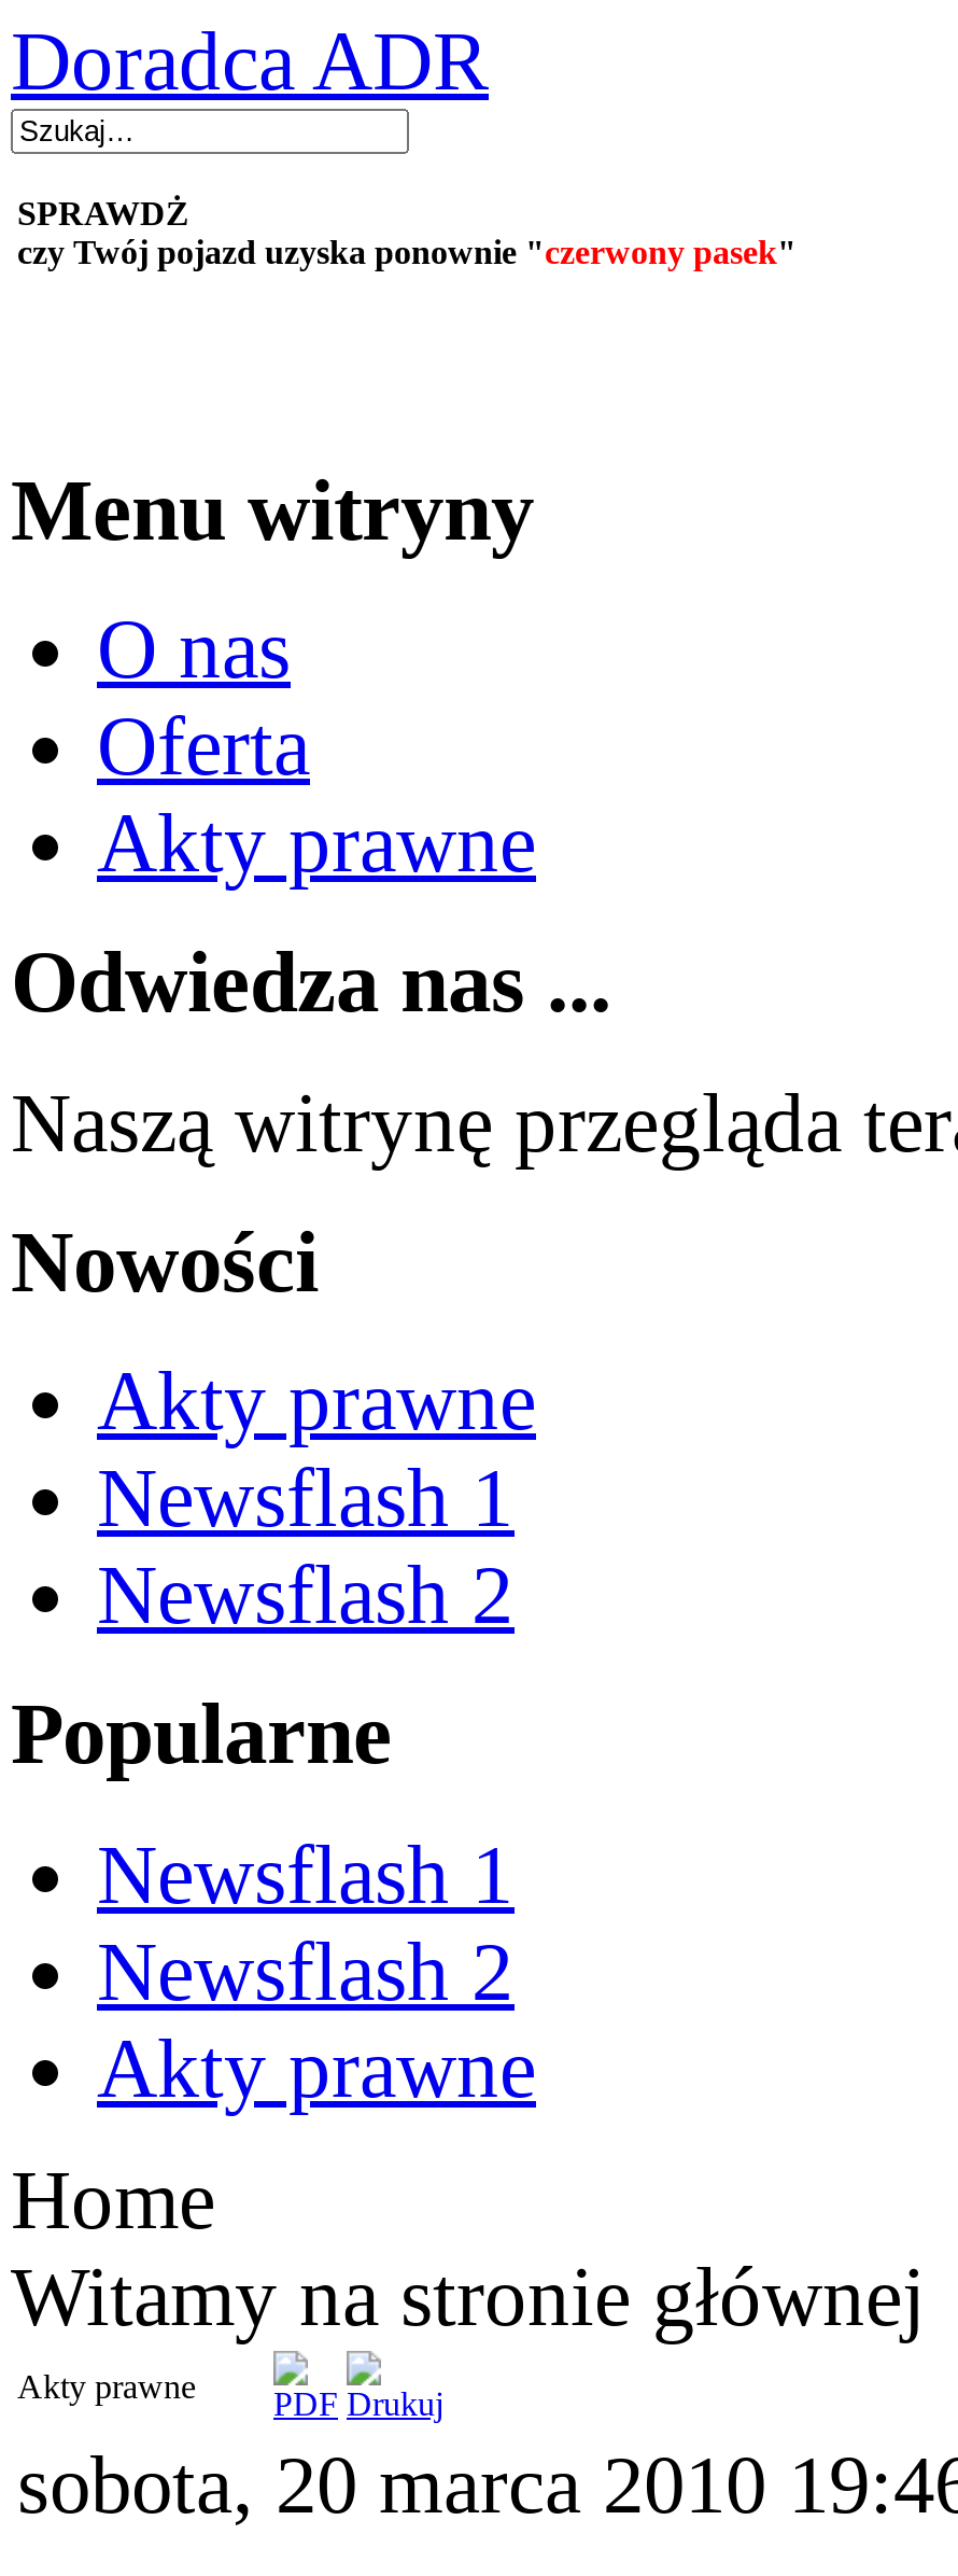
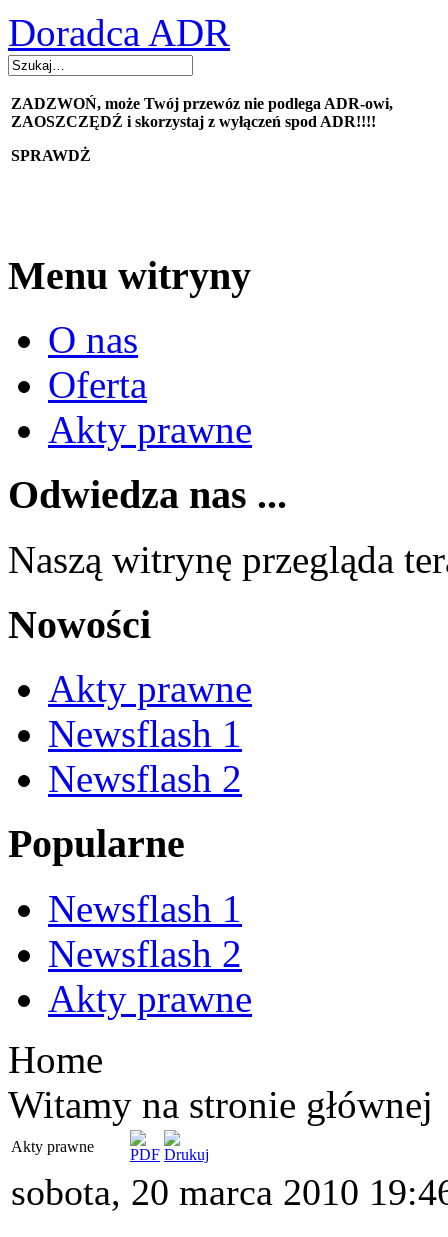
none -> [11,95,393,130] ZADZWOŃ, może Twój przewóz nie podlega ADR-owi, | ZAOSZCZĘDŹ i skorzystaj z wyłączeń spod ADR!!!!
moved [17,195,189,232] -> [11,147,91,164]: SPRAWDŻ
[17,234,797,270] czy Twój pojazd uzyska ponownie "czerwony pasek" -> none

